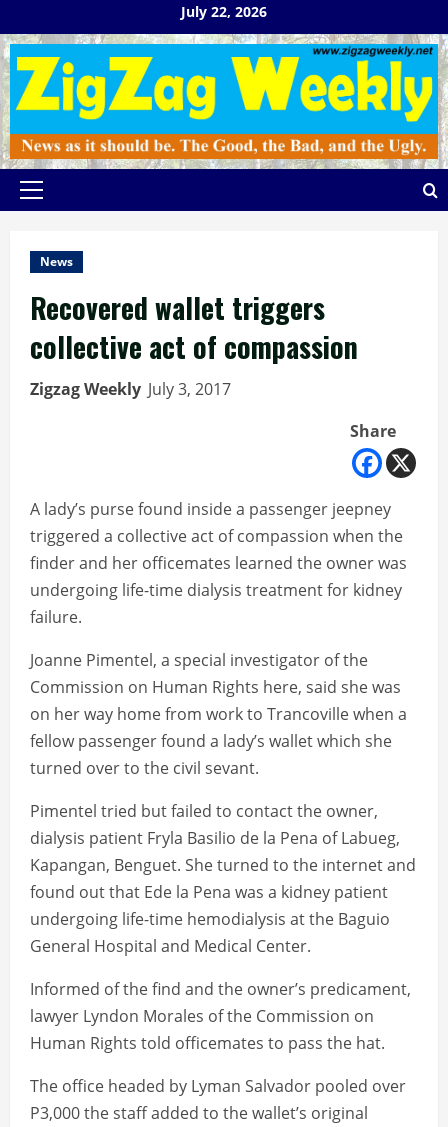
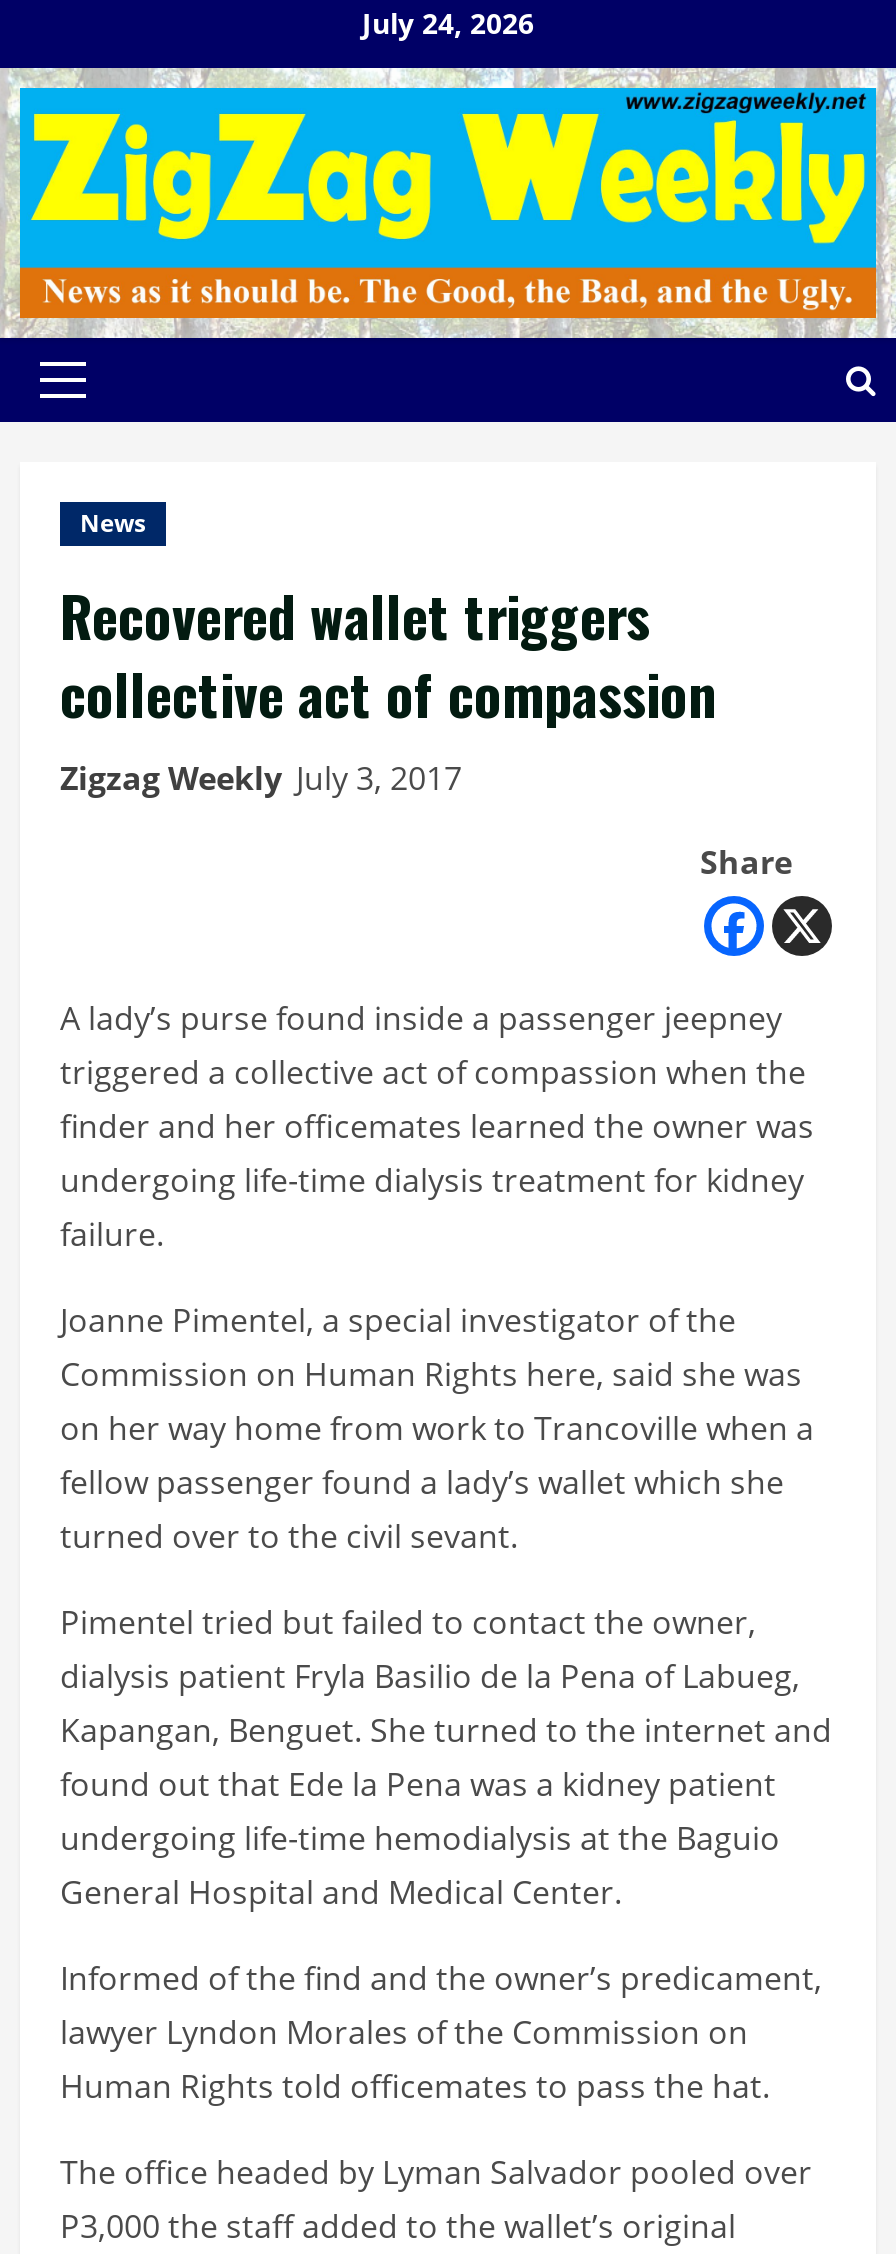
[181,2,267,21] July 22, 2026 -> [362,4,534,42] July 24, 2026

